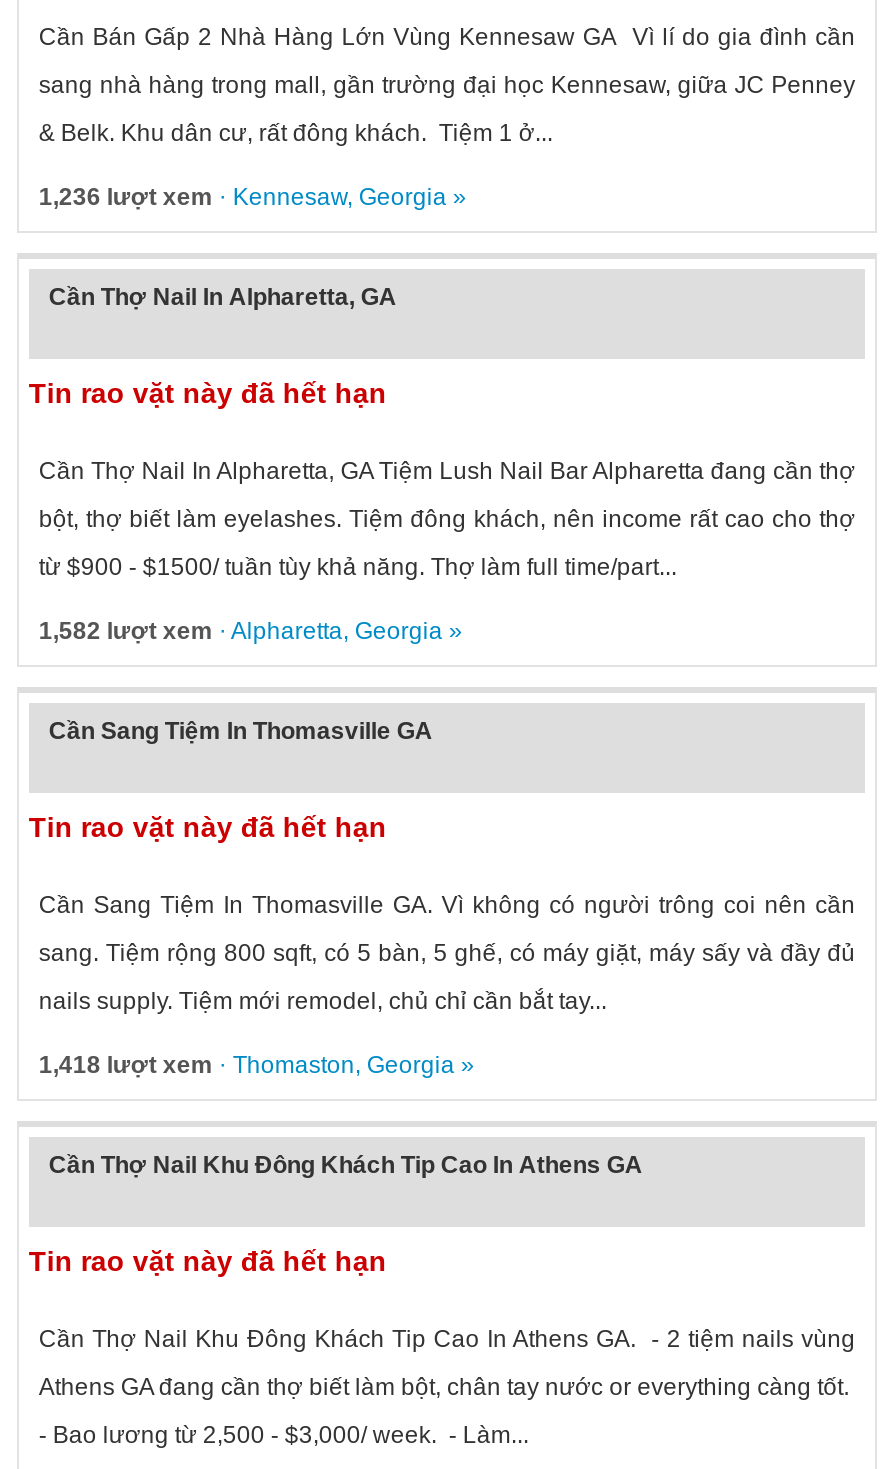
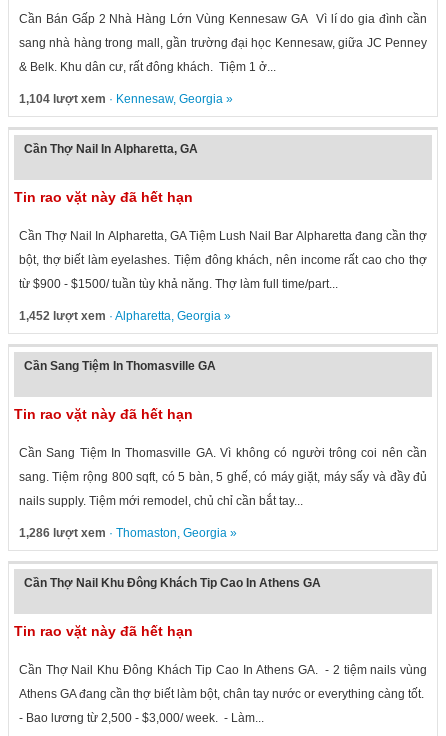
[39,183,467,211] 1,236 lượt xem · Kennesaw, Georgia» -> [19,92,233,106] 1,104 lượt xem · Kennesaw, Georgia»
[39,617,463,645] 1,582 lượt xem · Alpharetta, Georgia» -> [19,309,231,323] 1,452 lượt xem · Alpharetta, Georgia»
[39,1051,475,1079] 1,418 lượt xem · Thomaston, Georgia» -> [19,526,237,540] 1,286 lượt xem · Thomaston, Georgia»

